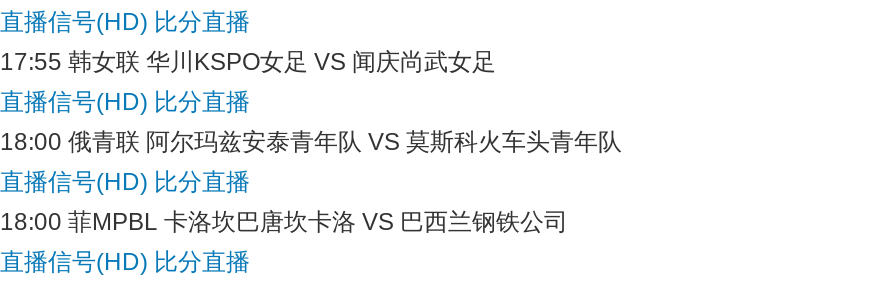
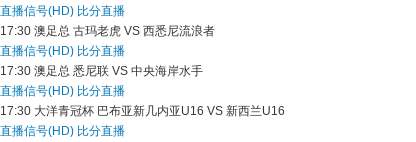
[0,48,496,76] 17:55 韩女联华川KSPO女足 VS 闻庆尚武女足 -> [0,24,215,38] 17:30 澳足总古玛老虎 VS 西悉尼流浪者
[0,128,622,156] 18:00 俄青联阿尔玛兹安泰青年队 VS 莫斯科火车头青年队 -> [0,64,203,78] 17:30 澳足总悉尼联 VS 中央海岸水手
[0,208,568,236] 18:00 菲MPBL卡洛坎巴唐坎卡洛 VS 巴西兰钢铁公司 -> [0,104,285,118] 17:30 大洋青冠杯巴布亚新几内亚U16 VS 新西兰U16

